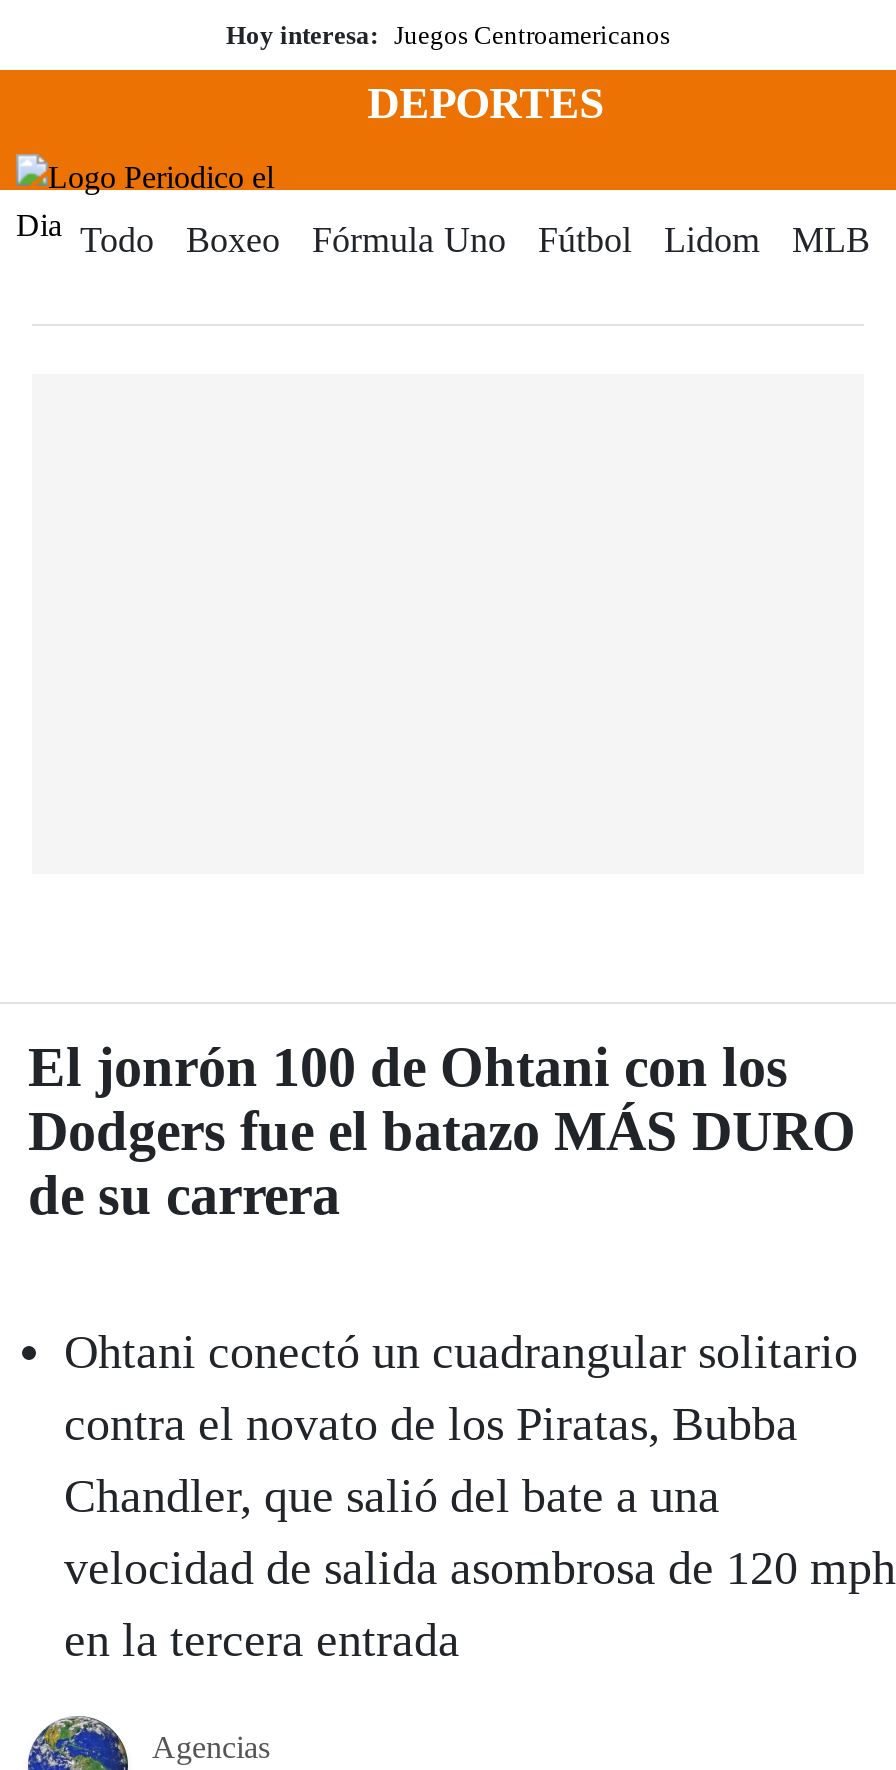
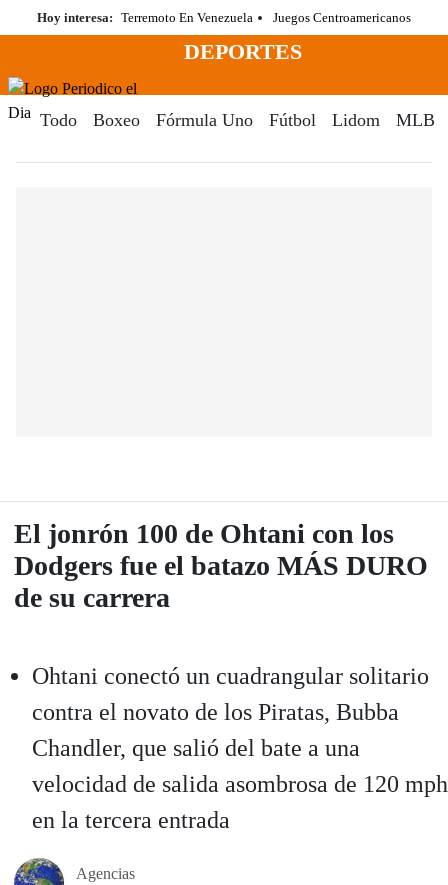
[226,20,670,50] Hoy interesa: Juegos Centroamericanos -> [37,10,411,25] Hoy interesa: Terremoto En Venezuela | Juegos Centroamericanos

